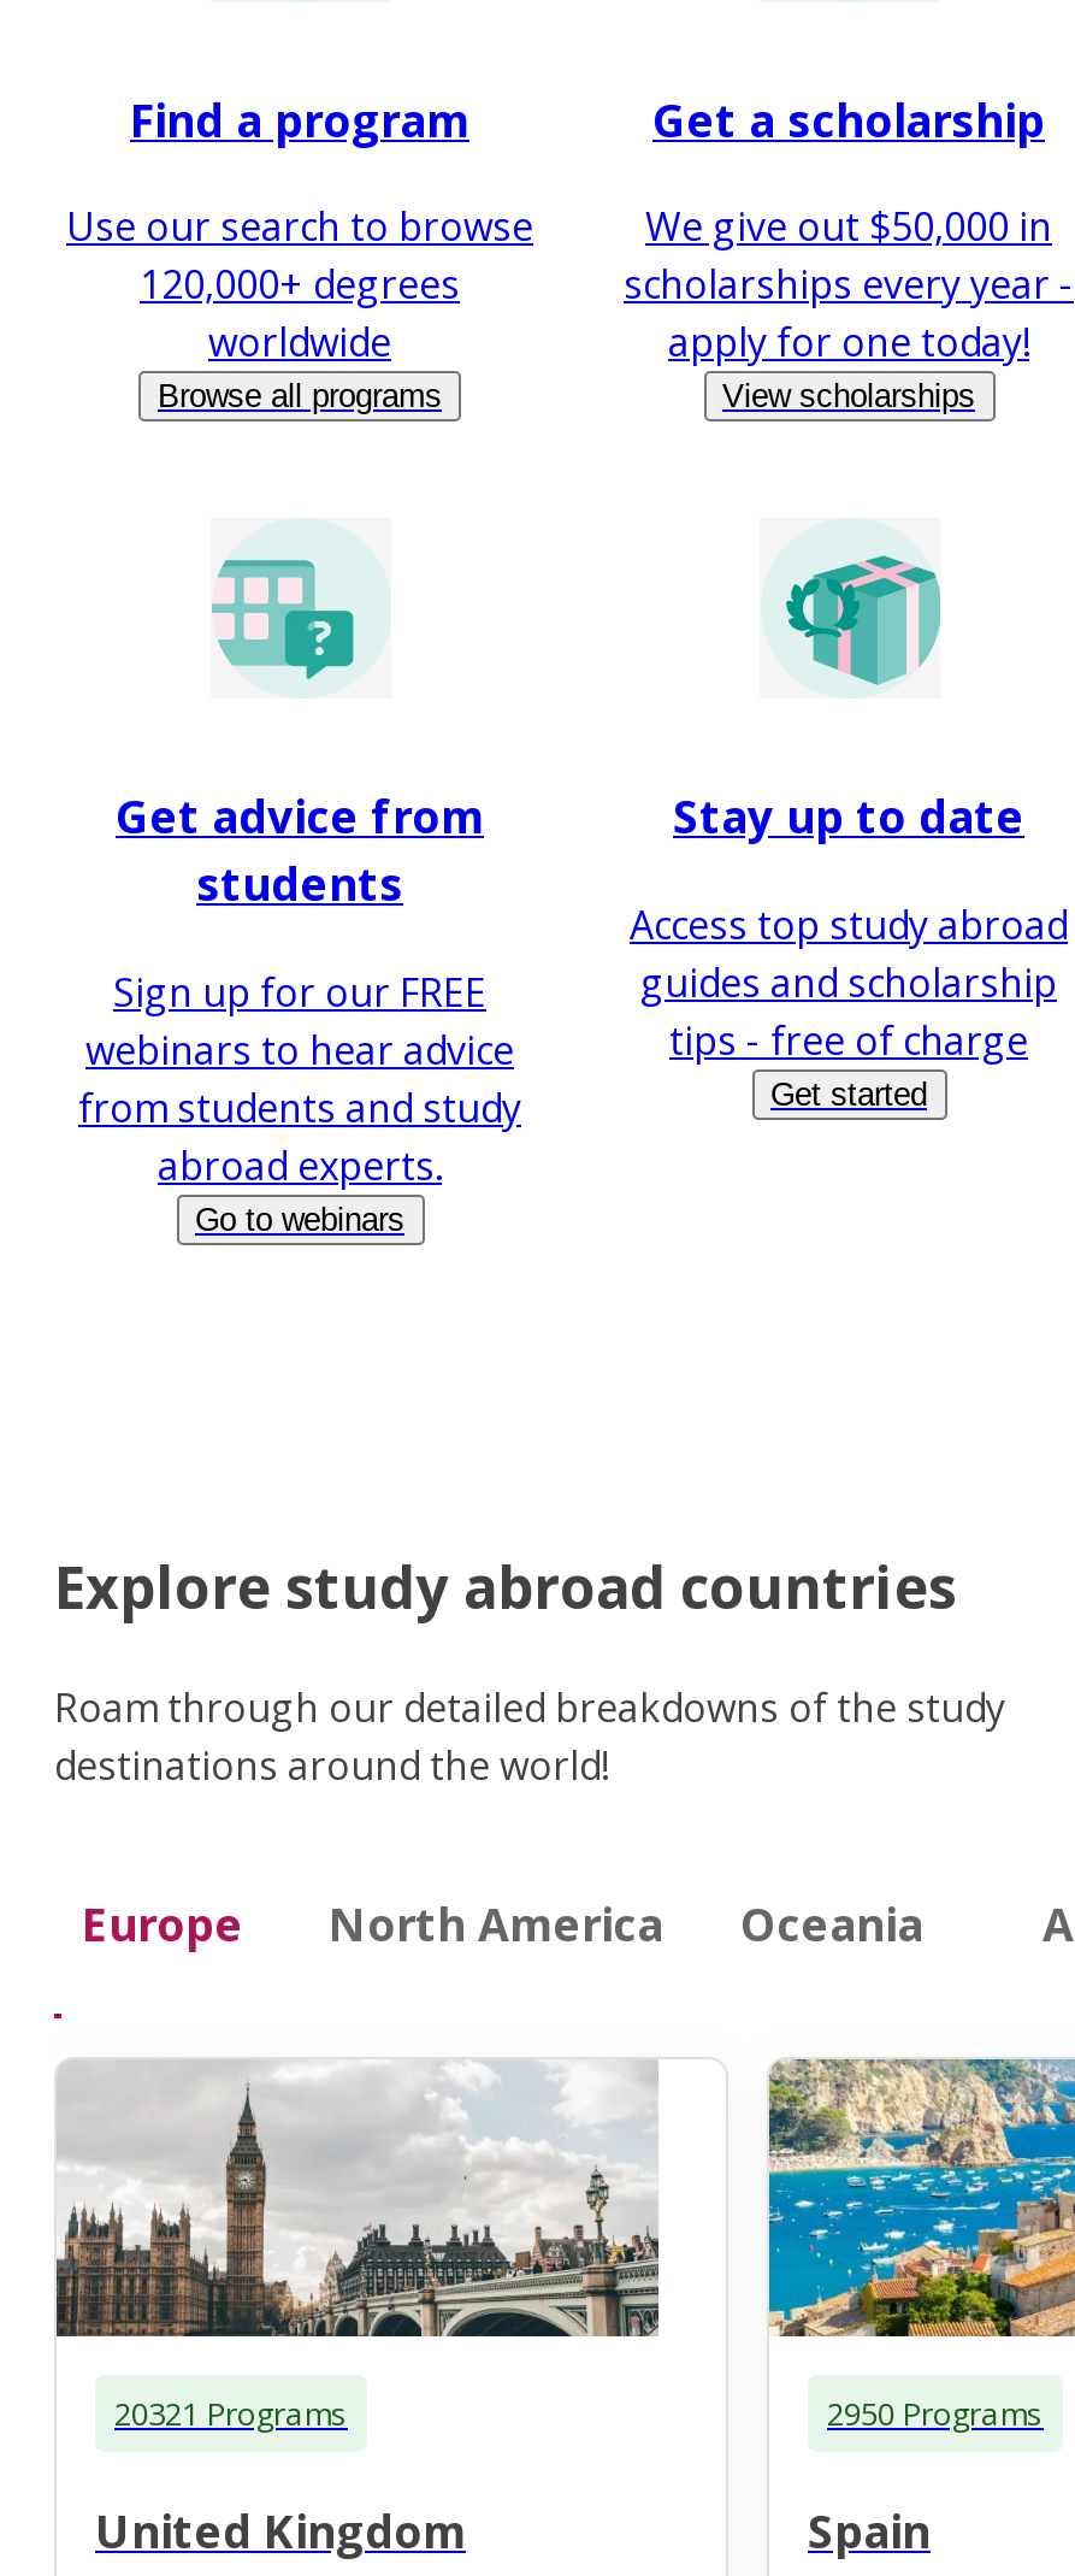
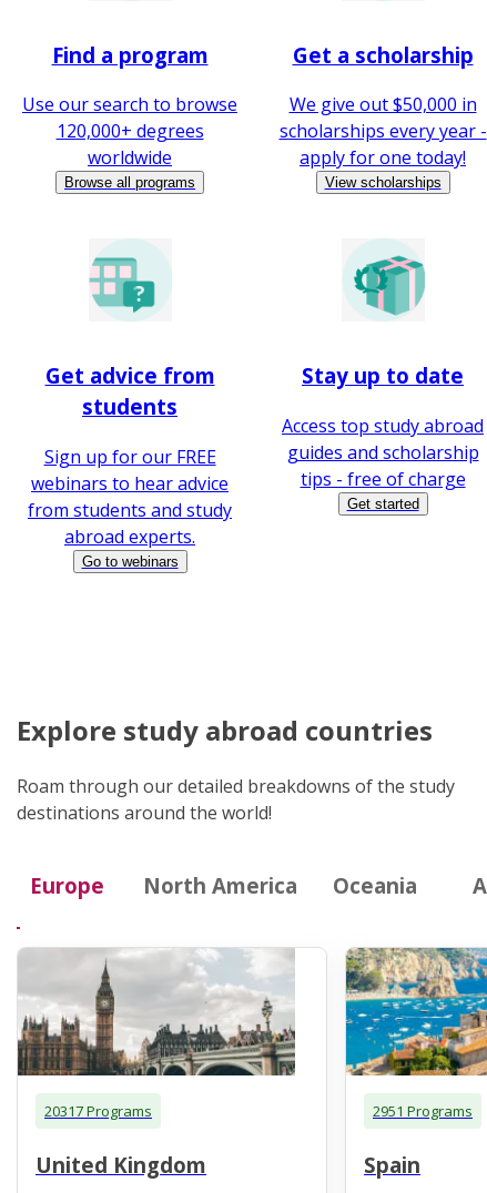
[114,2391,348,2434] 20321 Programs -> [44,1101,152,1120] 20317 Programs
[827,2391,1044,2434] 2950 Programs -> [373,1101,473,1120] 2951 Programs

